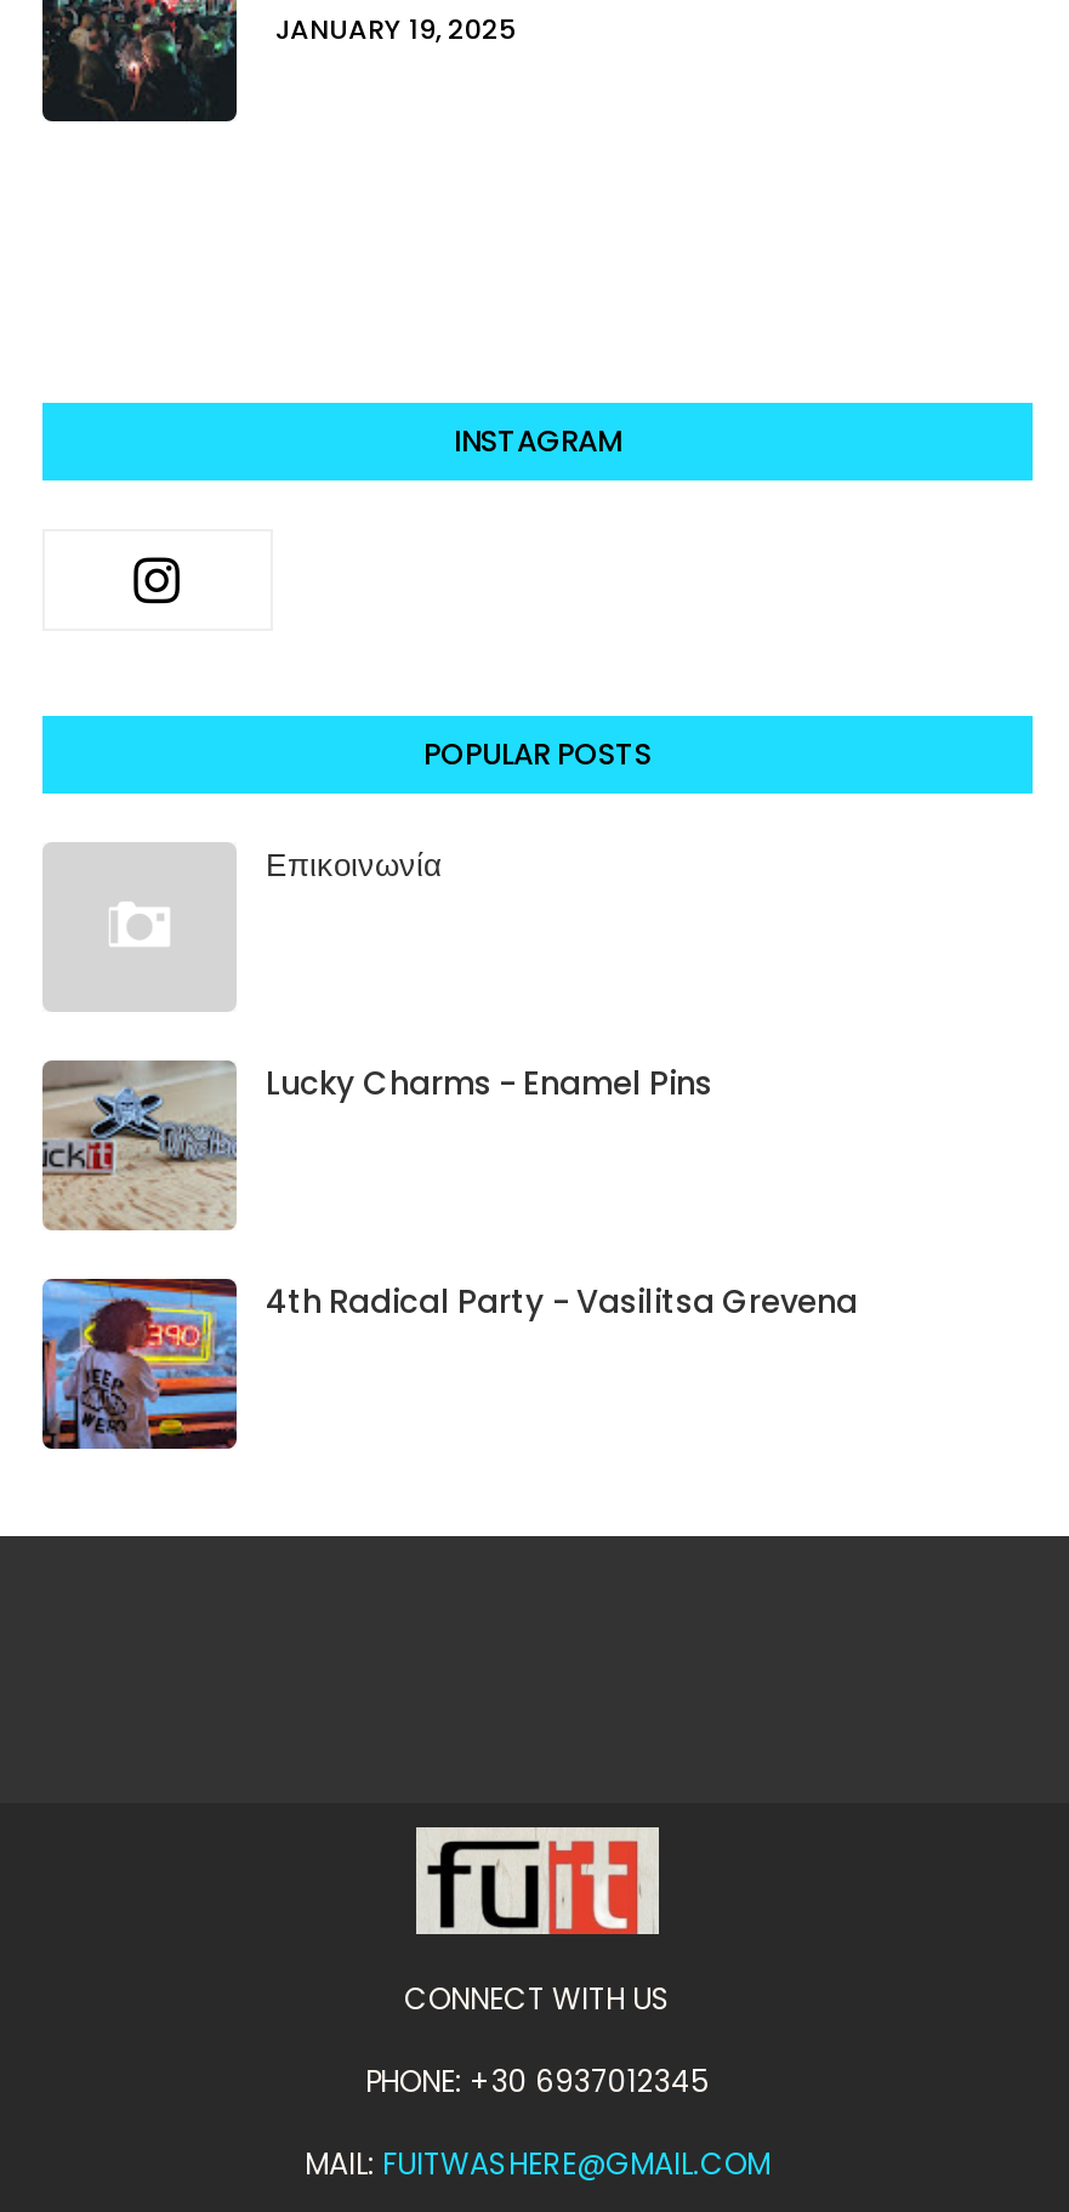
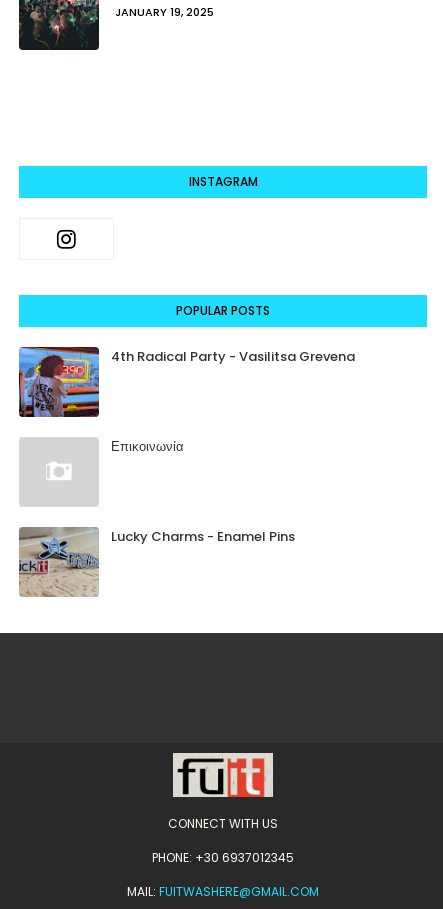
moved [38,842,712,1235] -> [17,437,295,599]: [image] | Επικοινωνία | Lucky Charms - Enamel Pins
moved [40,1276,858,1451] -> [18,346,355,418]: [image] | 4th Radical Party - Vasilitsa Grevena

